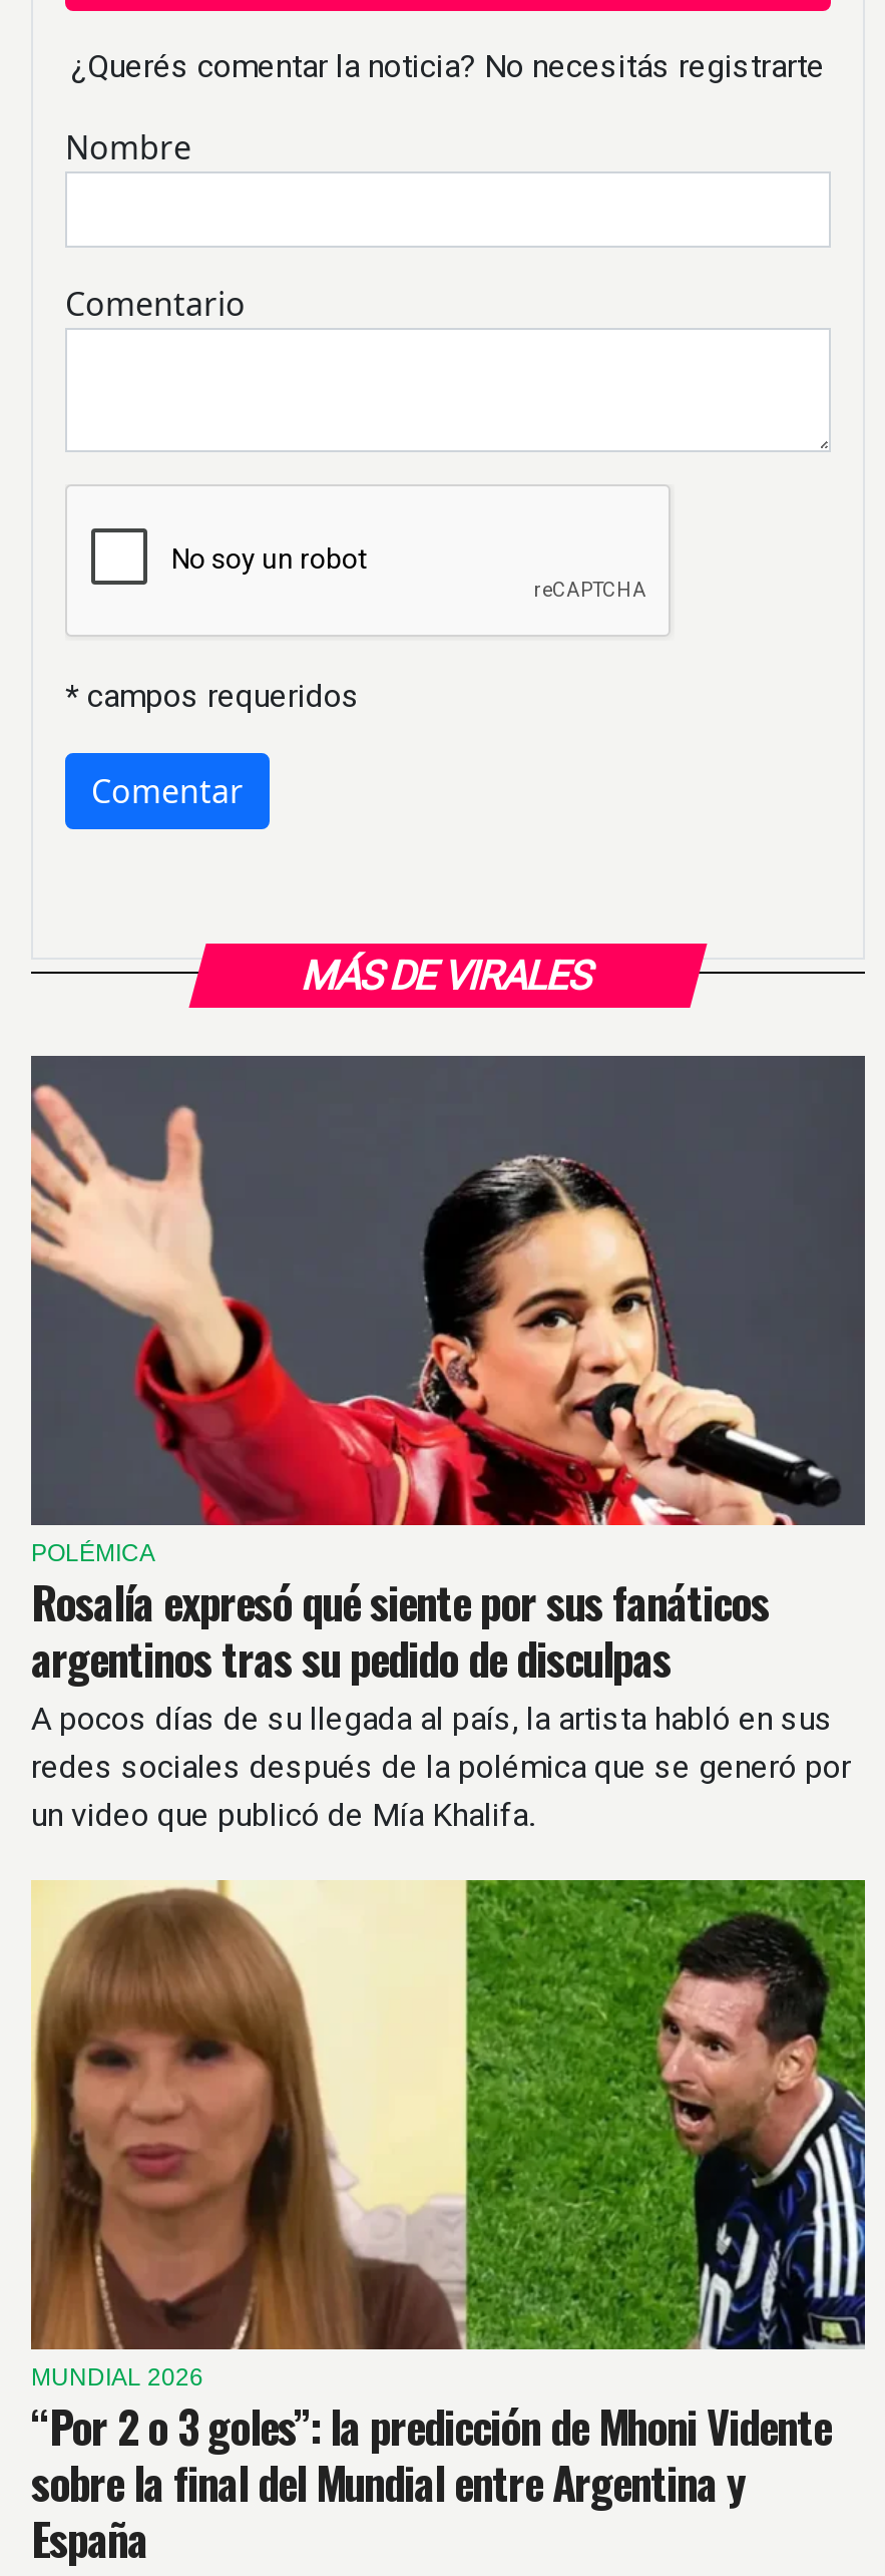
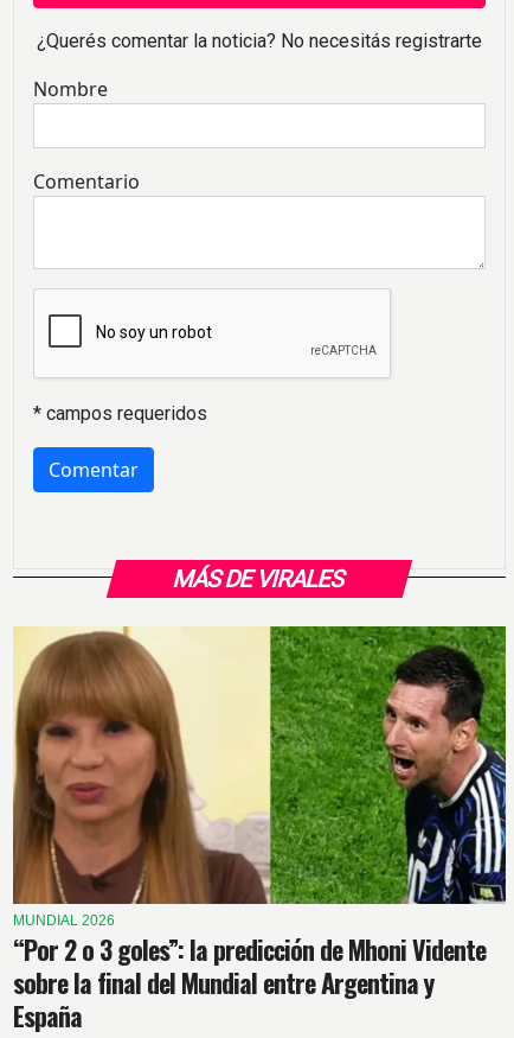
[29,1054,865,1834] [image] | POLÉMICA | Rosalía expresó qué siente por sus fanáticos | argentinos tras su pedido de disculpas | A pocos días de su llegada al país, la artista habló en sus | redes sociales después de la polémica que se generó por | un video que publicó de Mía Khalifa. -> none

